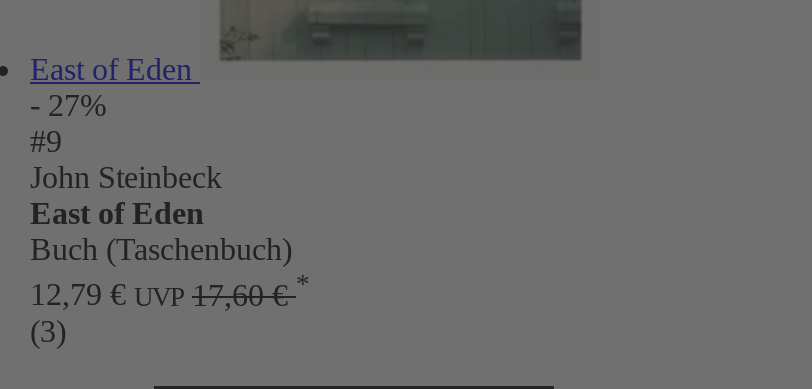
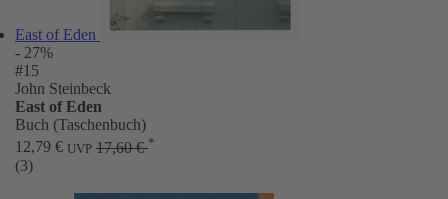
[30,124,62,158] #9 -> [15,62,39,79] #15

